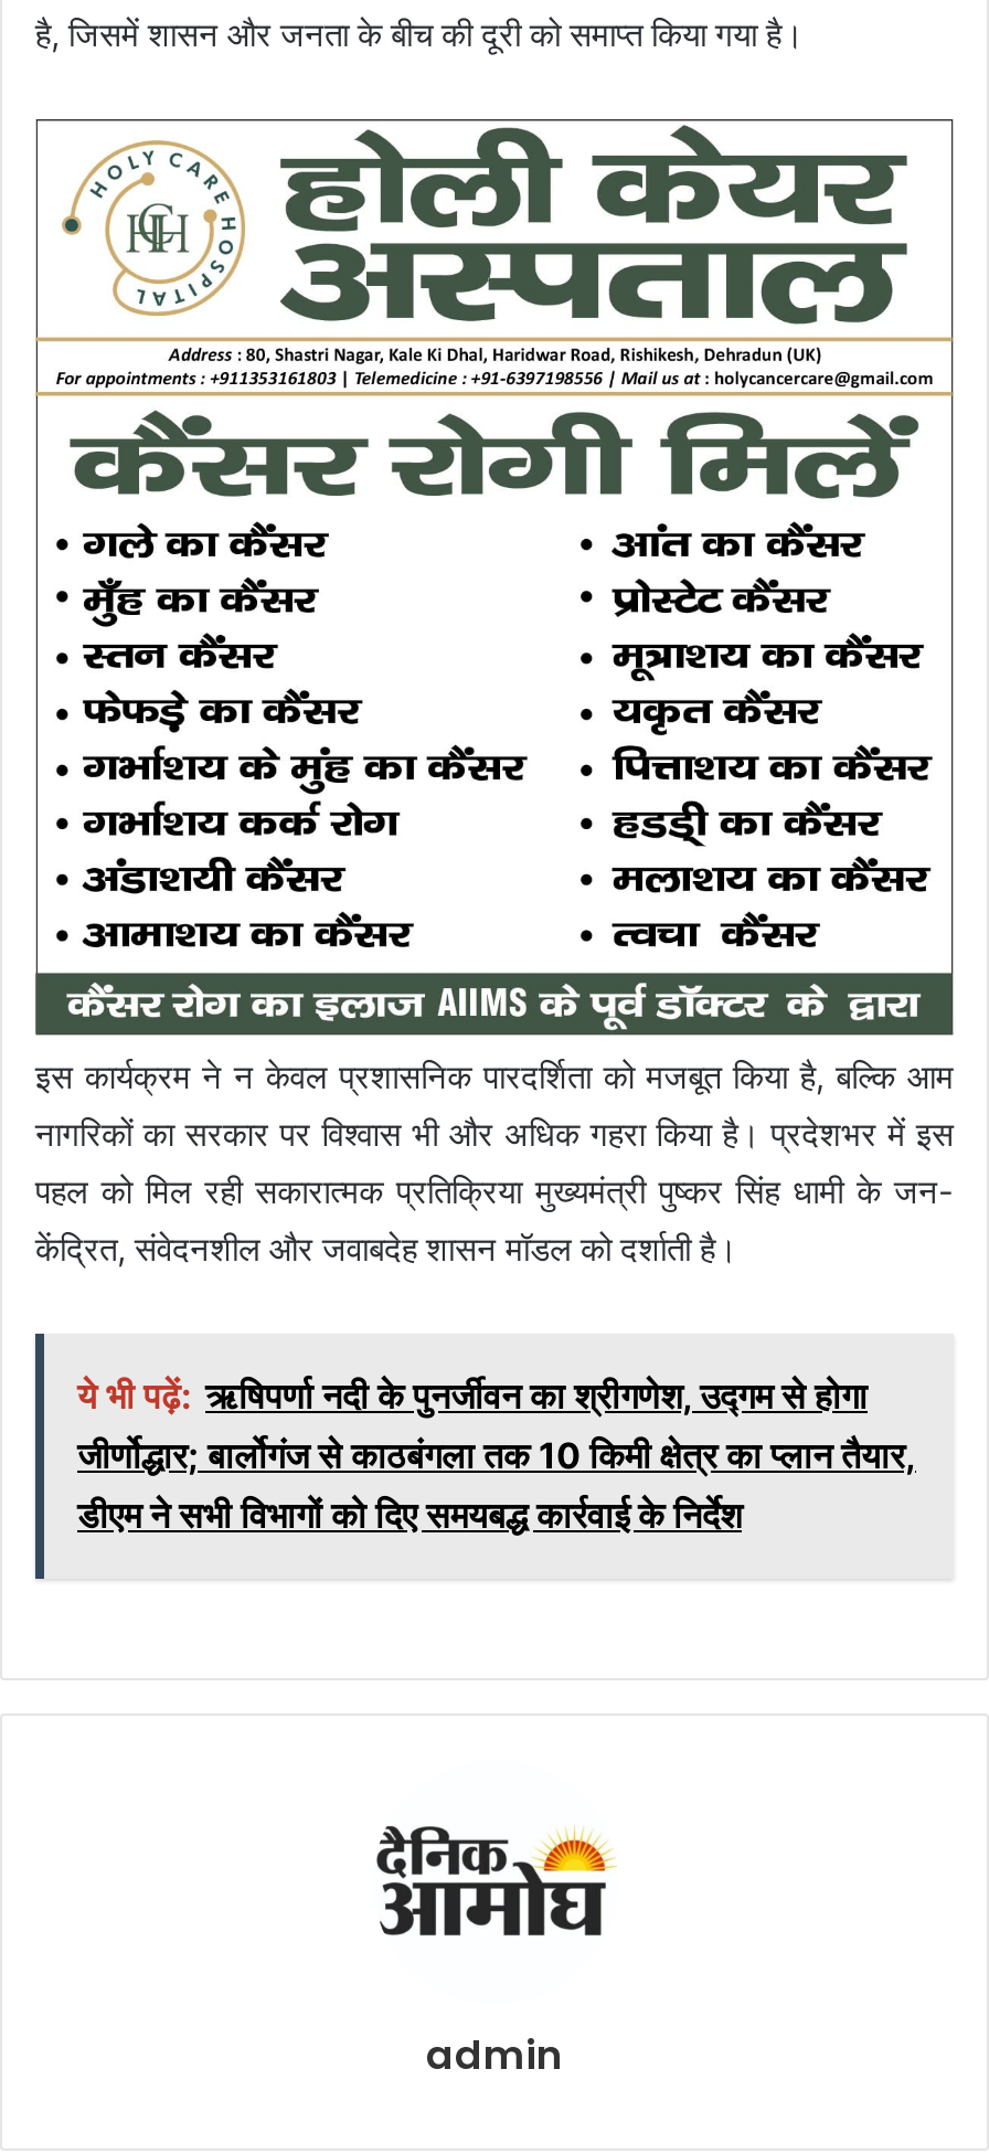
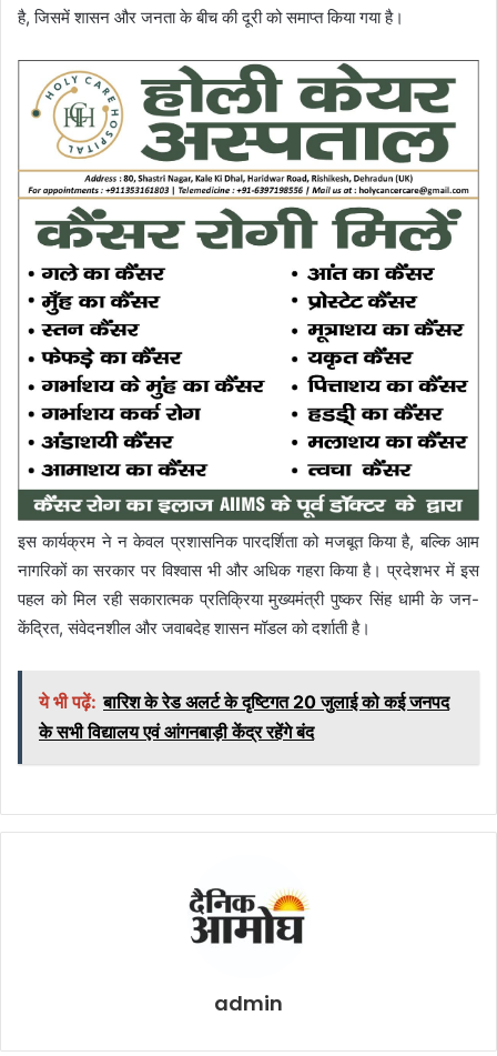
[77,1375,916,1538] ये भी पढ़ें: ऋषिपर्णा नदी के पुनर्जीवन का श्रीगणेश, उद्गम से होगा | जीर्णोद्धार; बार्लोगंज से काठबंगला तक 10 किमी क्षेत्र का प्लान तैयार, | डीएम ने सभी विभागों को दिए समयबद्ध कार्रवाई के निर्देश -> [39,691,449,743] ये भी पढ़ें: बारिश के रेड अलर्ट के दृष्टिगत 20 जुलाई को कई जनपद | के सभी विद्यालय एवं आंगनबाड़ी केंद्र रहेंगे बंद

